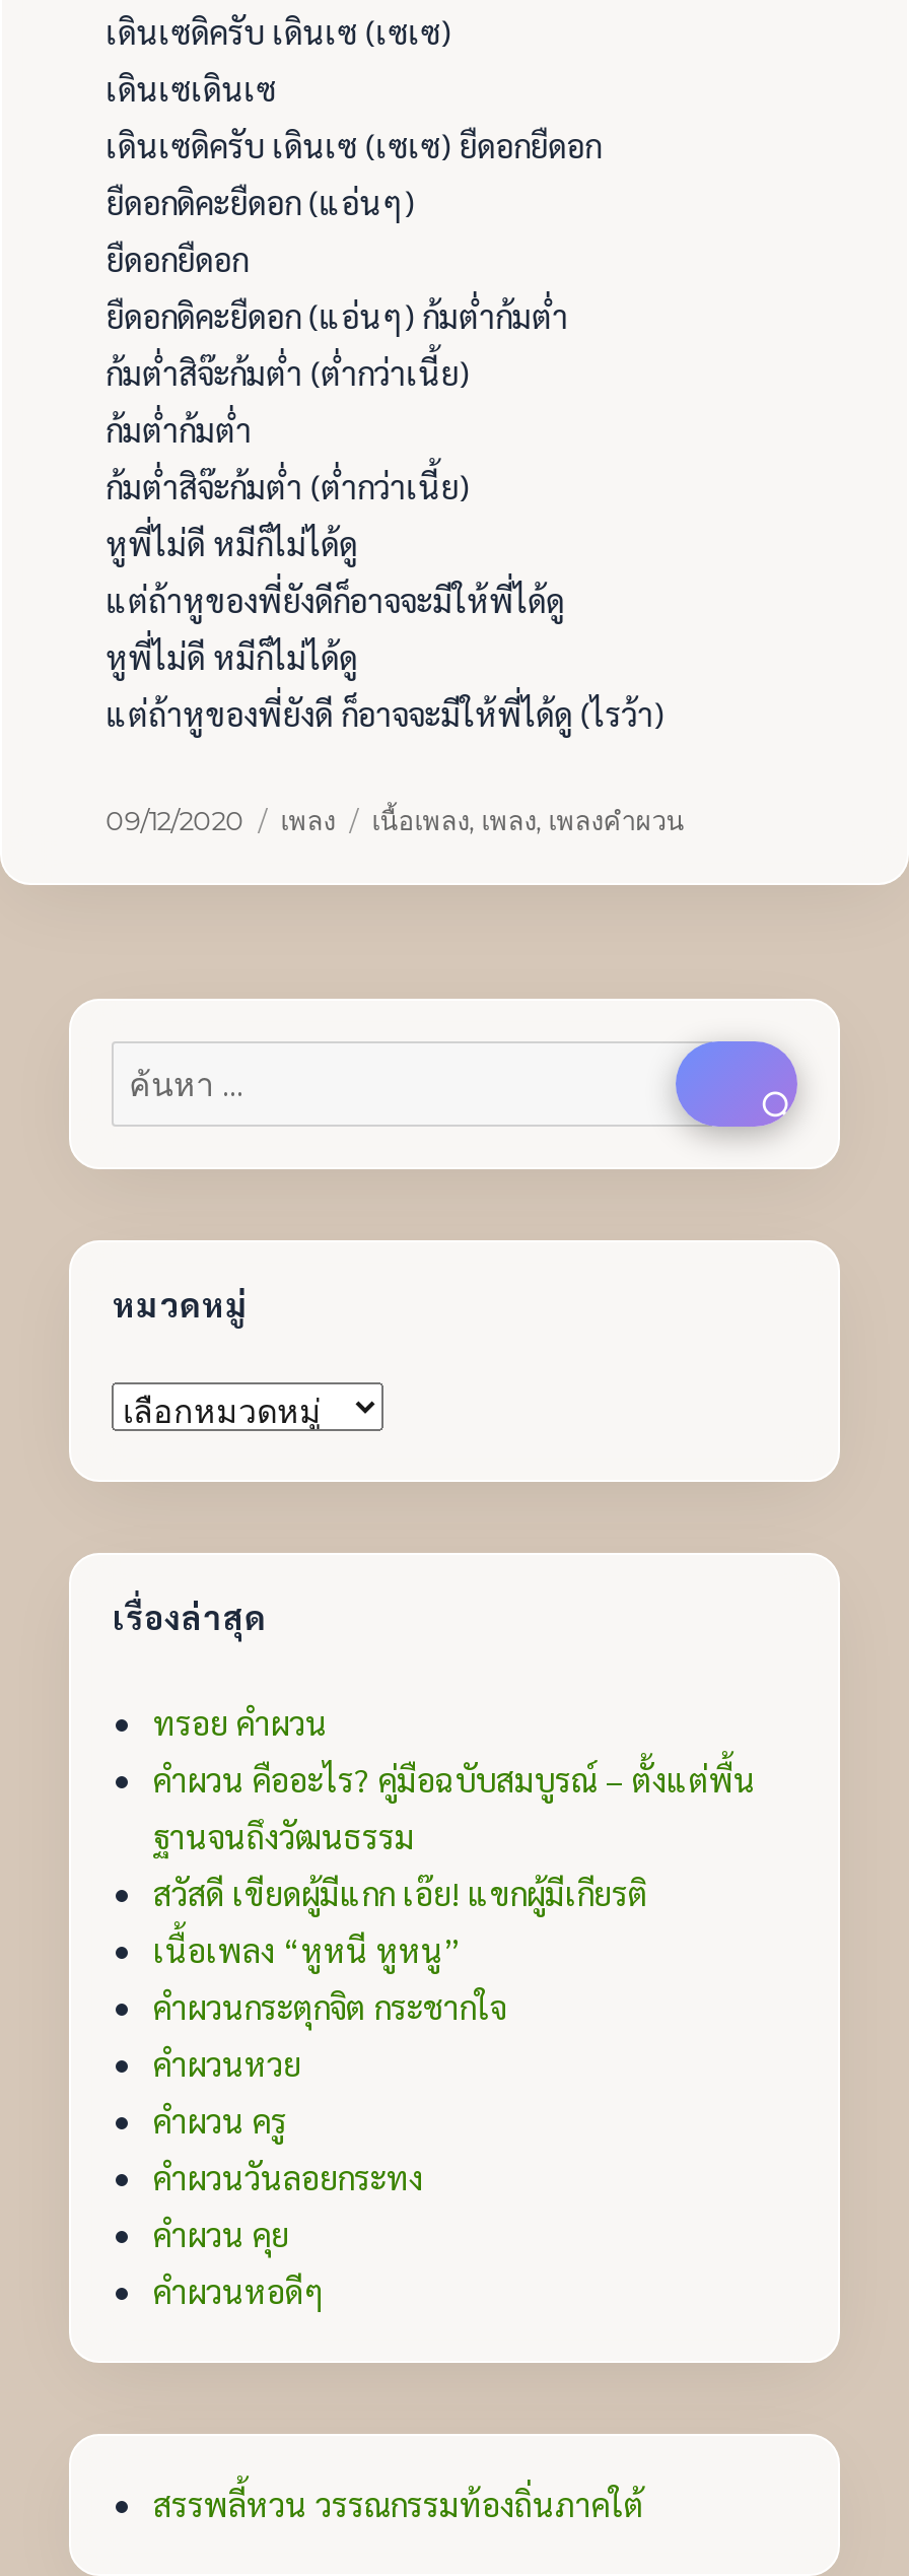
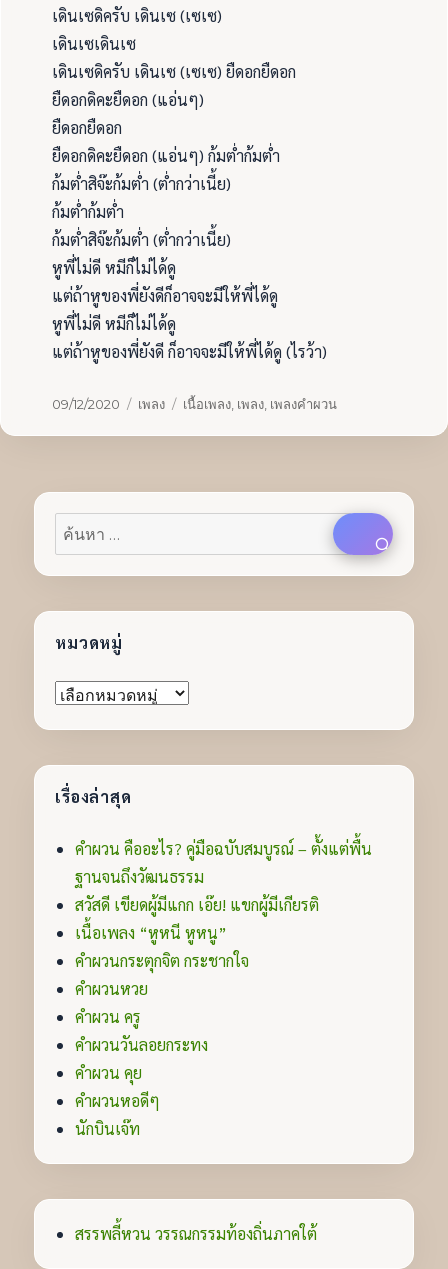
[153,1701,328,1744] ทรอย คำผวน -> none
moved [153,1758,756,2312] -> [75,838,372,1111]: คำผวน คืออะไร? คู่มือฉบับสมบูรณ์ – ตั้งแต่พื้น | ฐานจนถึงวัฒนธรรม | สวัสดี เขียดผู้มีแกก เอ๊ย! แขกผู้มีเกียรติ | ... | คำผวน คุย | คำผวนหอดีๆ
none -> [75,1118,140,1139] นักบินเจ๊ท

